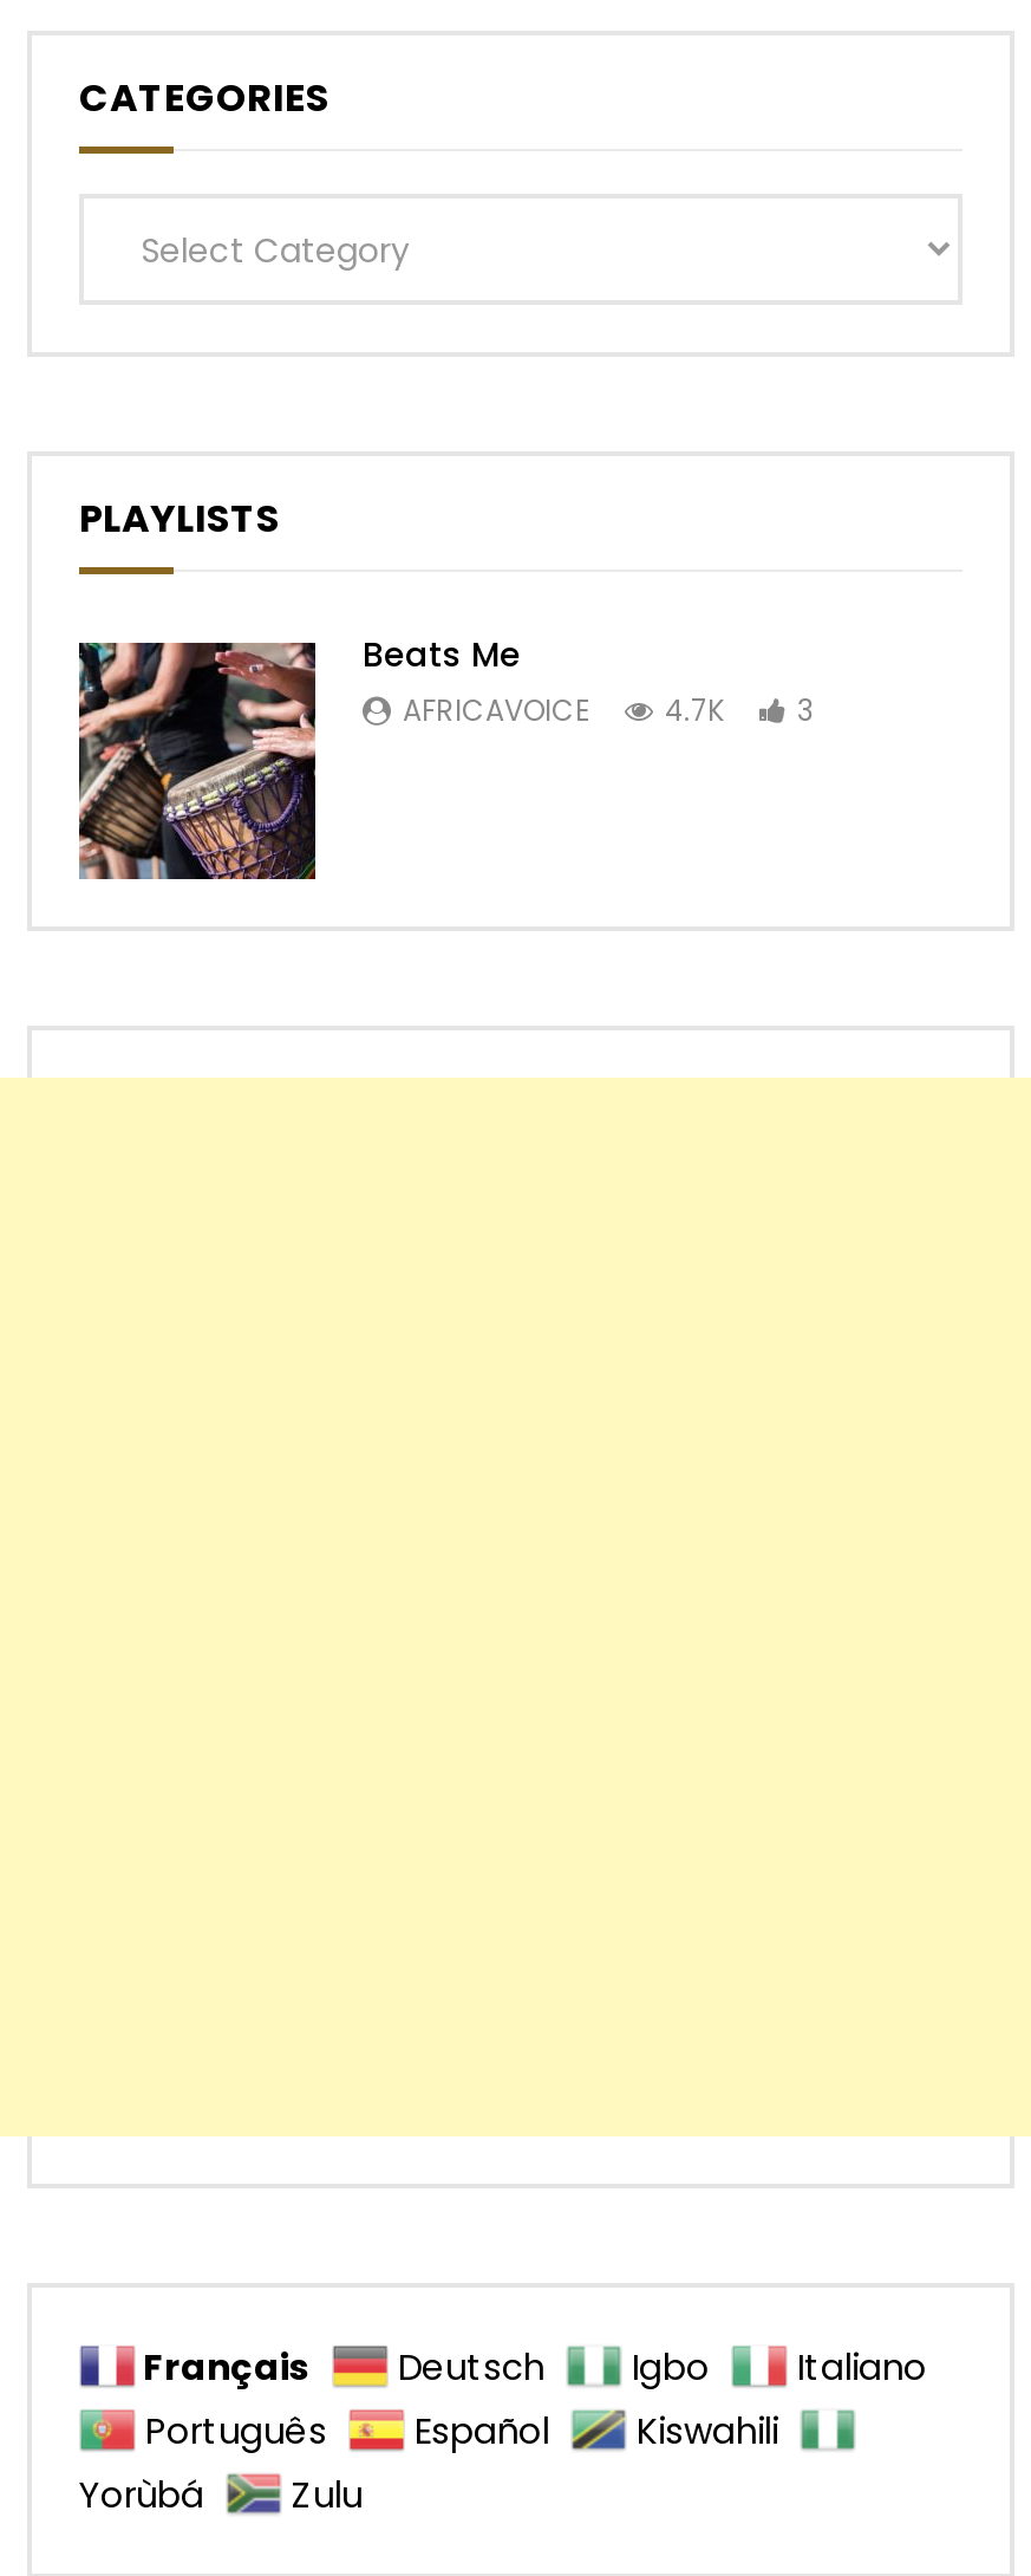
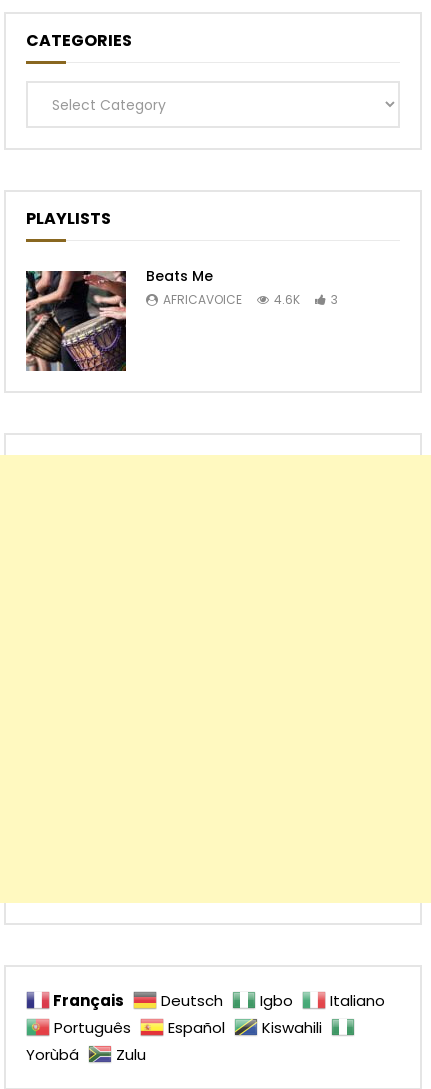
[403,689,814,729] AFRICAVOICE 4.7K 3 -> [163,290,338,307] AFRICAVOICE 4.6K 3

